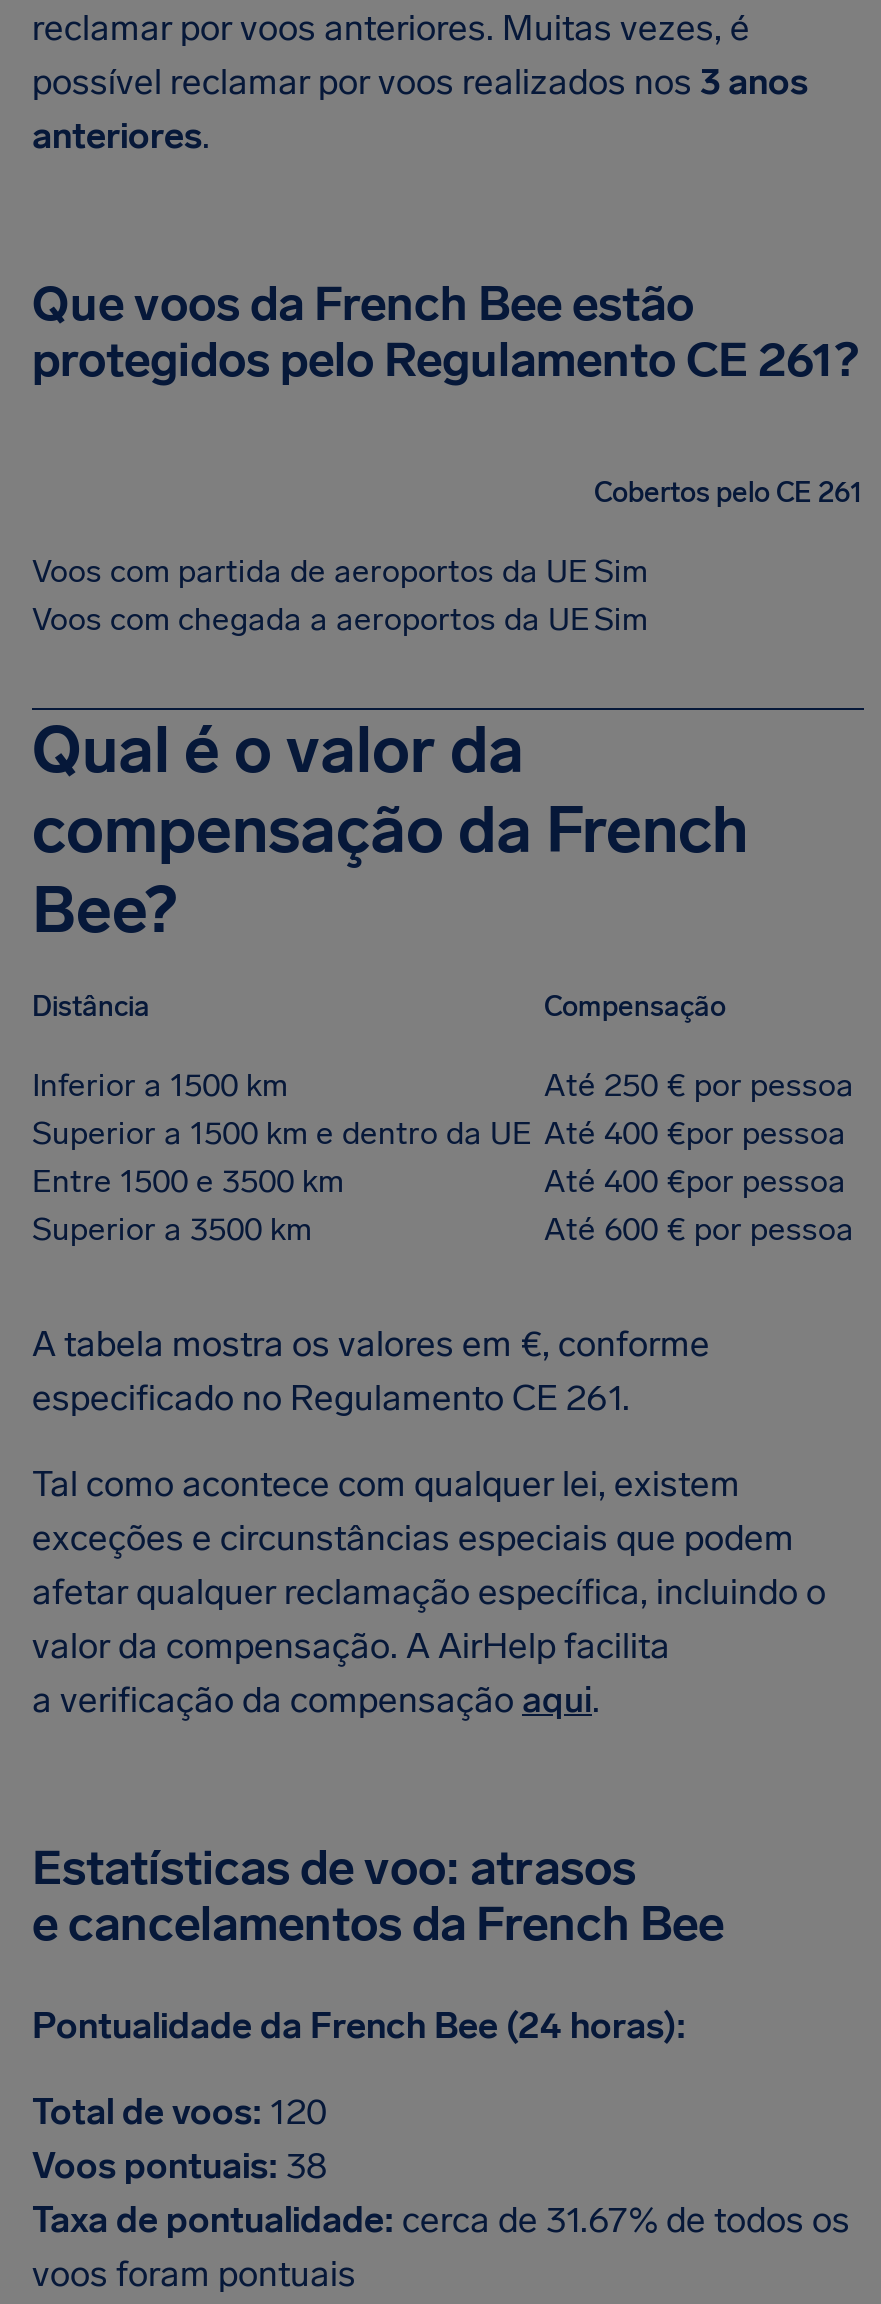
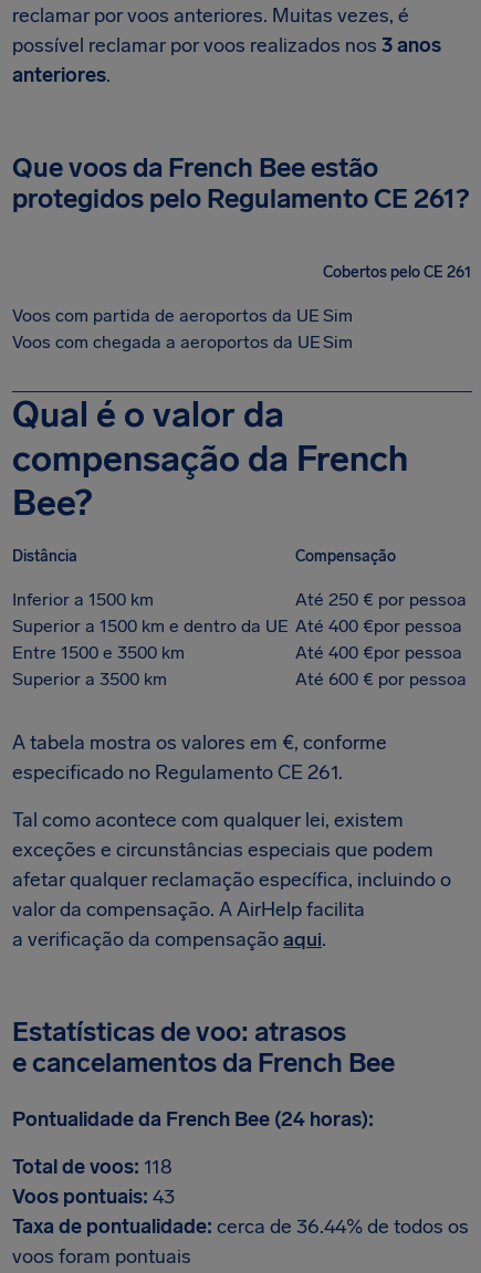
[32,2090,328,2134] Total de voos: 120 -> [12,1155,172,1179] Total de voos: 118
[32,2144,328,2188] Voos pontuais: 38 -> [12,1185,175,1209] Voos pontuais: 43
[32,2198,850,2242] Taxa de pontualidade: cerca de 31.67% de todos os -> [12,1214,469,1239] Taxa de pontualidade: cerca de 36.44% de todos os

